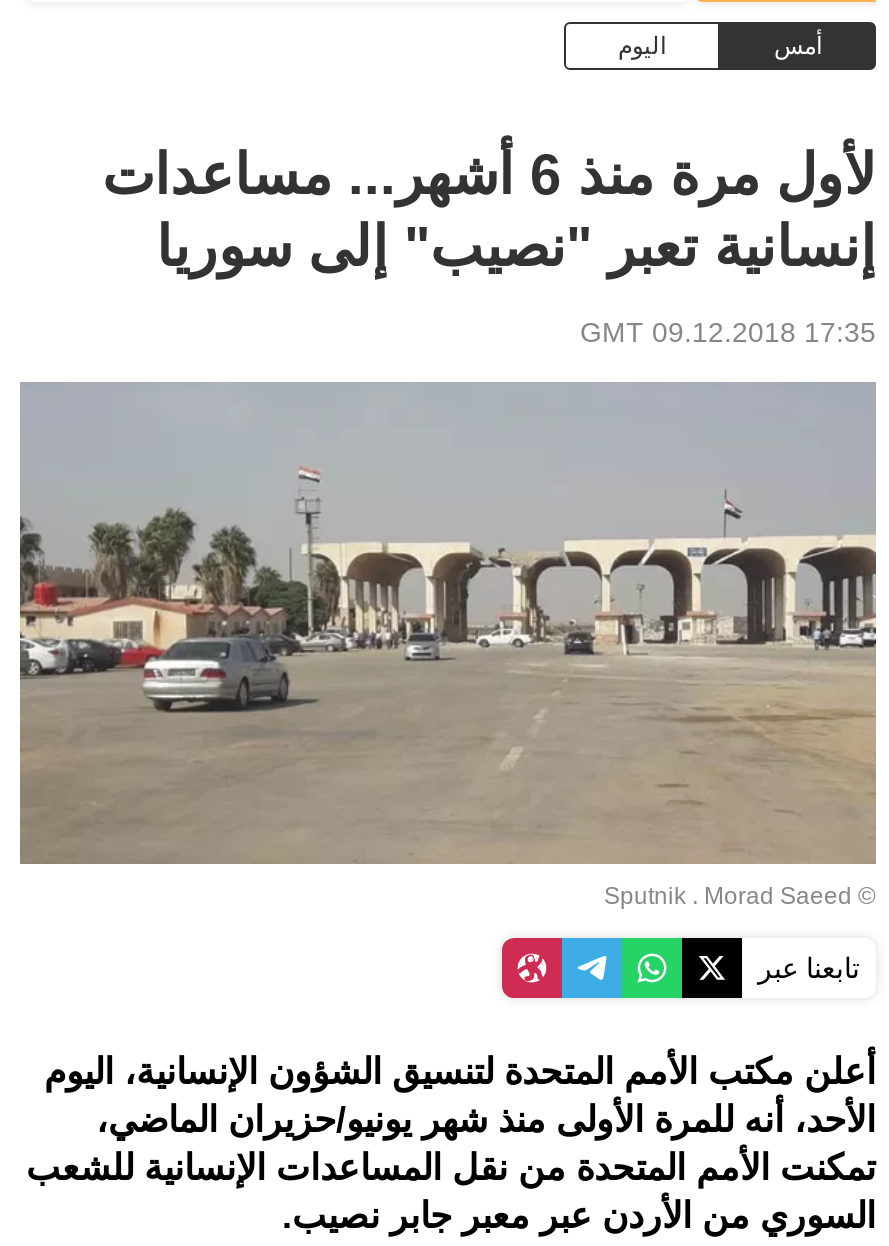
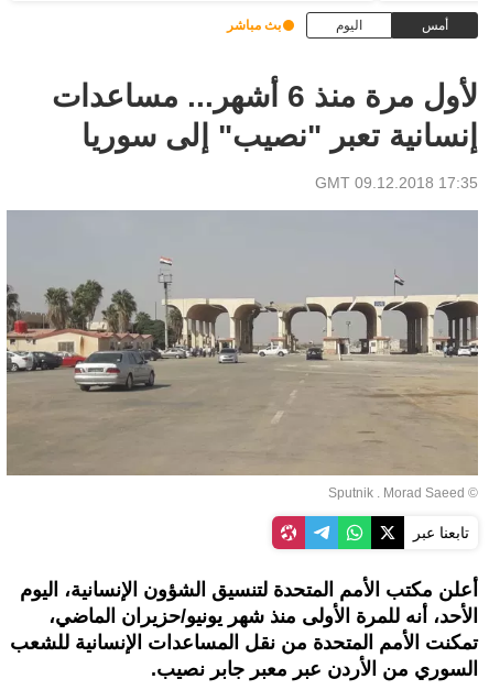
none -> [227,18,281,33] بث مباشر

